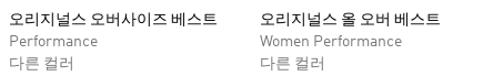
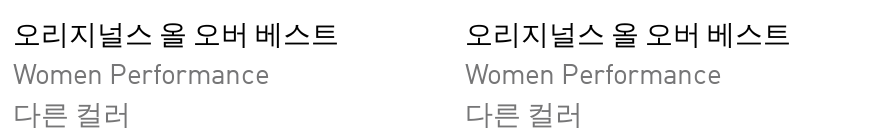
[9,12,218,50] 오리지널스 오버사이즈 베스트 | Performance -> [13,22,339,90] 오리지널스 올 오버 베스트 | Women Performance

